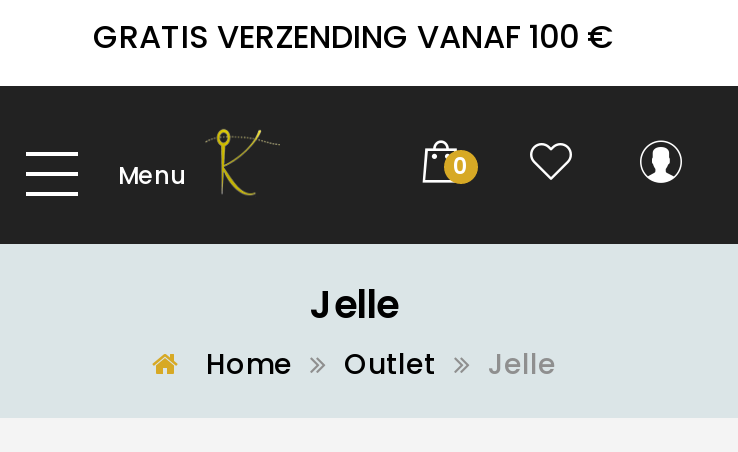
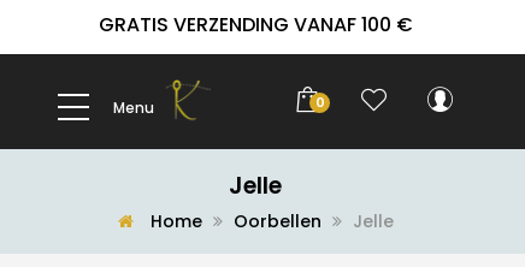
[344,344,436,384] Outlet -> [233,209,321,233] Oorbellen

